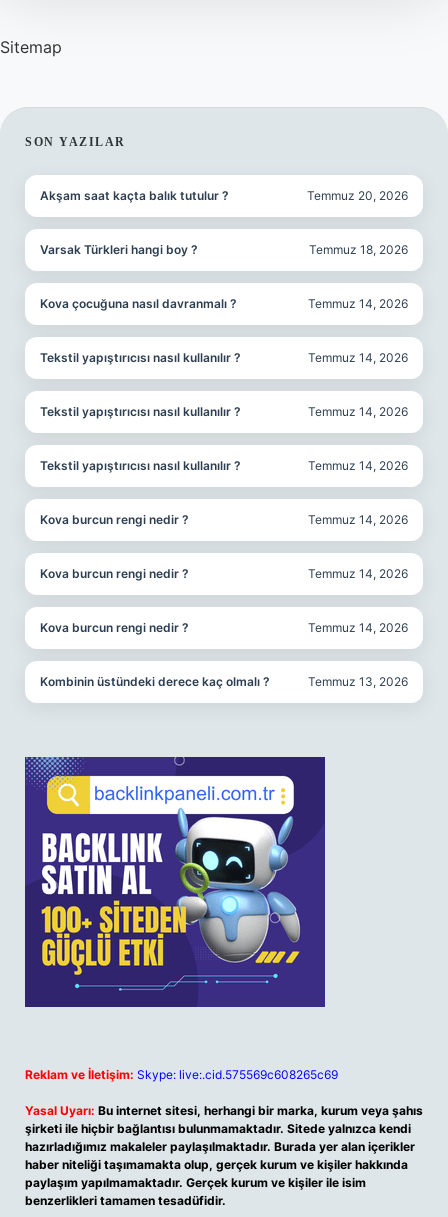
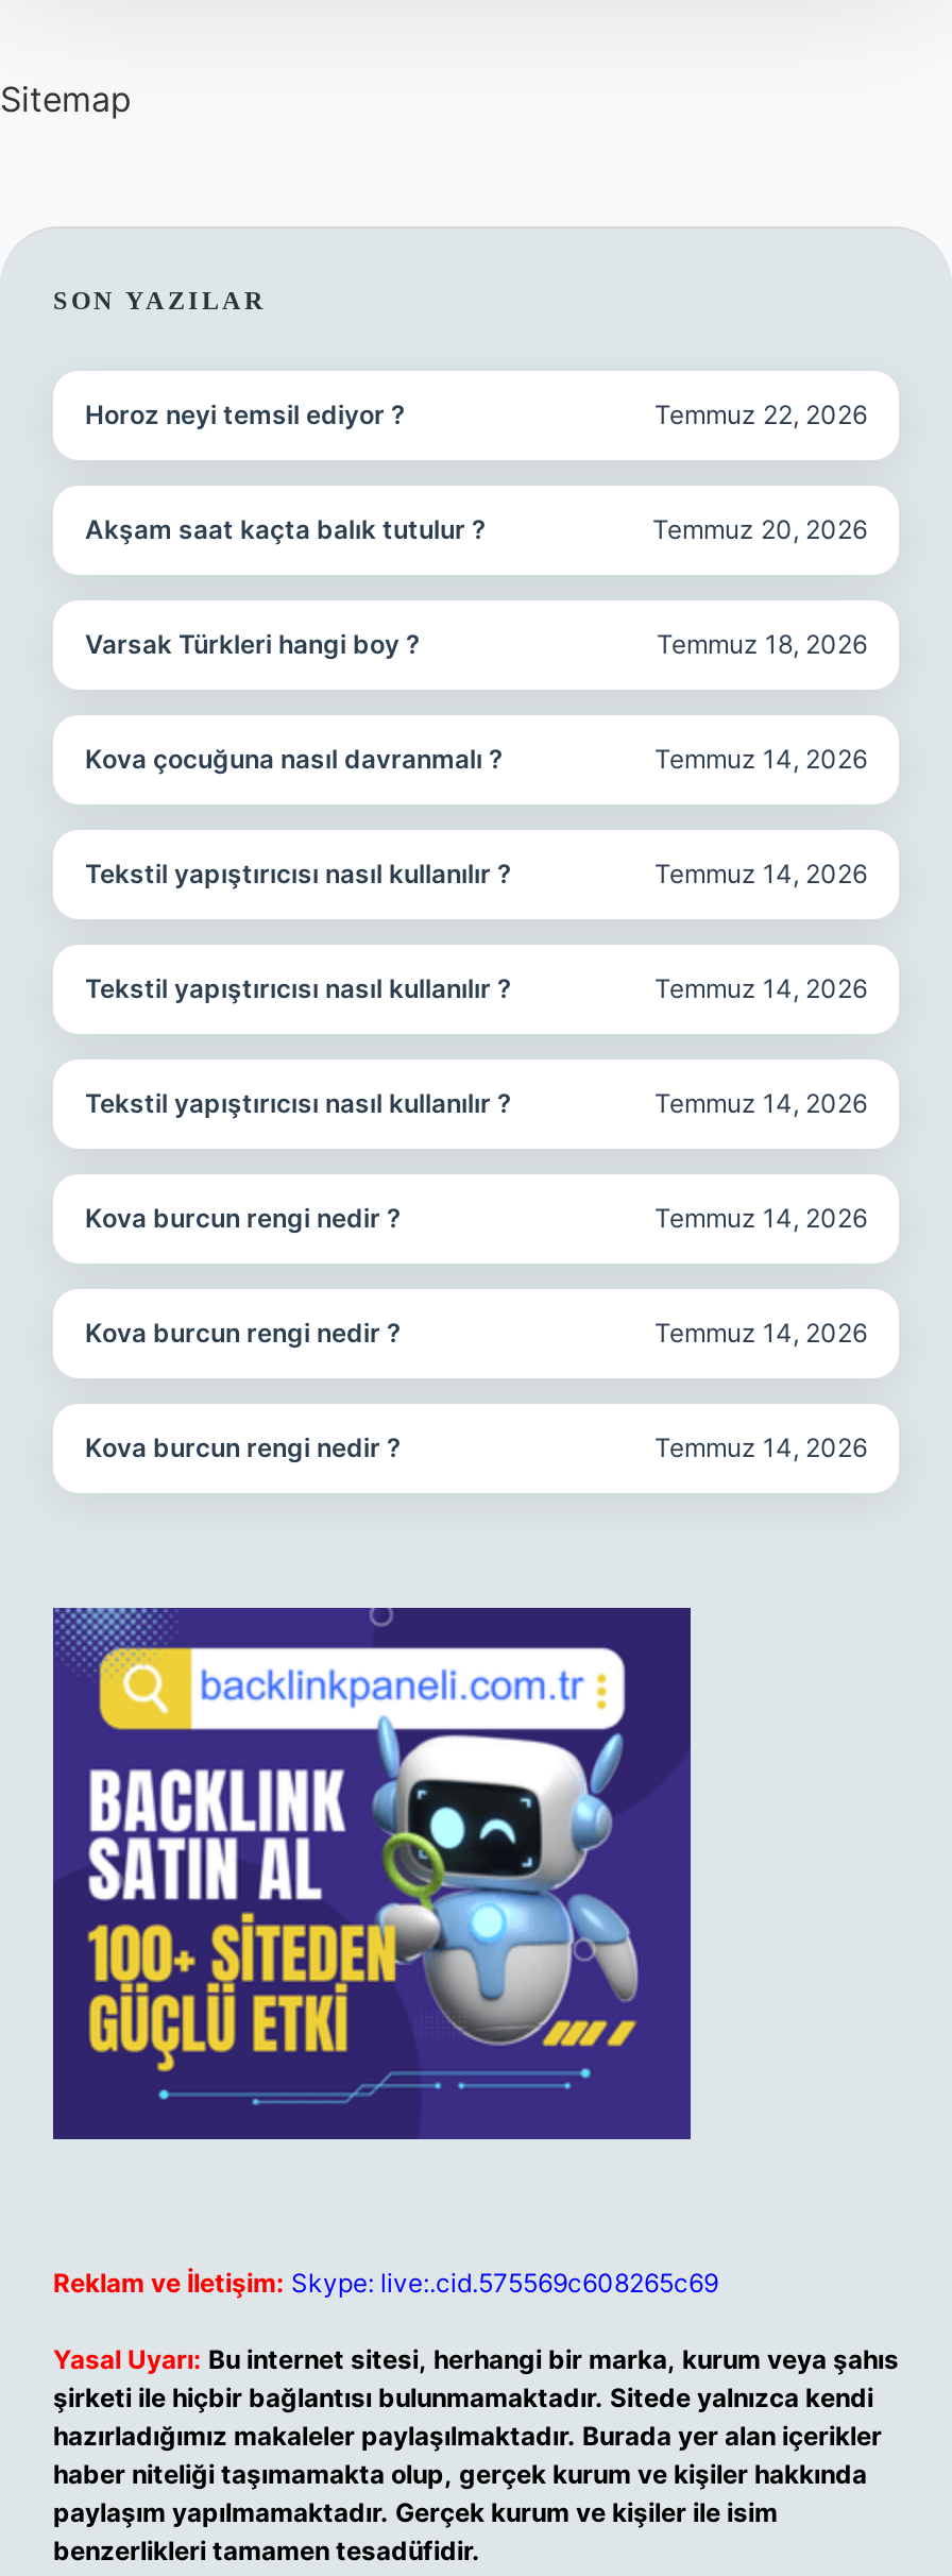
none -> [85,399,867,430] Horoz neyi temsil ediyor ? | Temmuz 22, 2026
moved [40,188,408,635] -> [85,513,867,1463]: Akşam saat kaçta balık tutulur ? | Temmuz 20, 2026 | Varsak Türkleri hangi boy ? | ... | Kova burcun rengi nedir ? | Temmuz 14, 2026
[40,674,408,689] Kombinin üstündeki derece kaç olmalı ? | Temmuz 13, 2026 -> none

